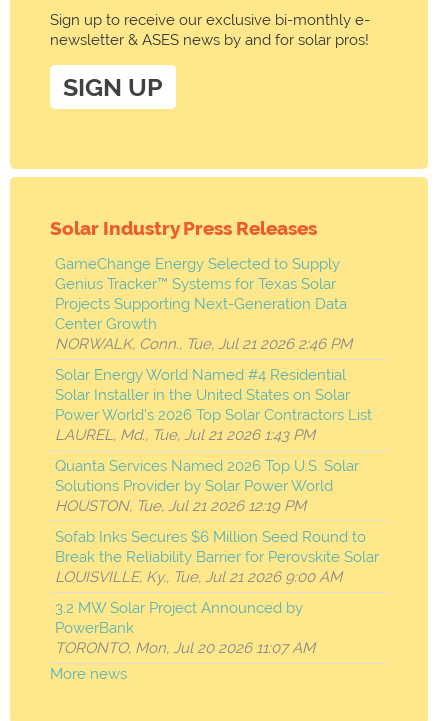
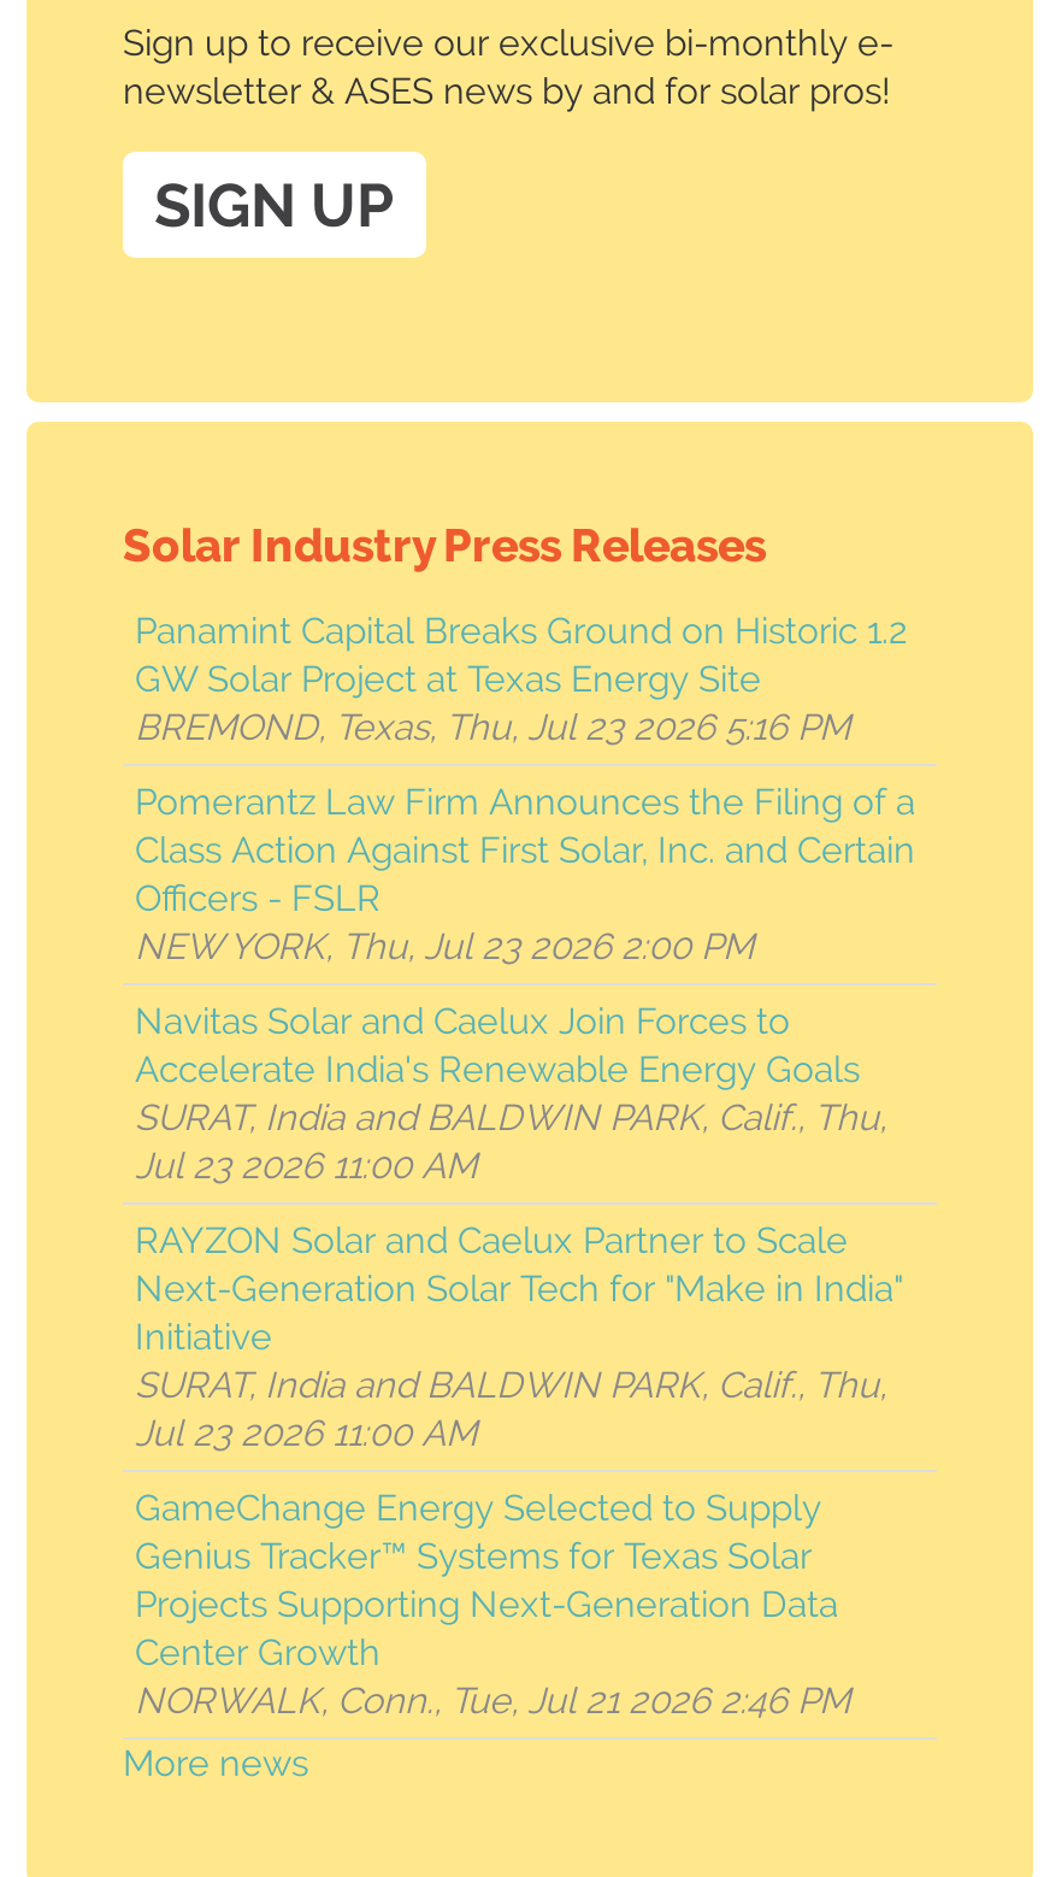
none -> [135,611,915,1457] Panamint Capital Breaks Ground on Historic 1.2 | GW Solar Project at Texas Energy Site | BREMOND, Texas, Thu, Jul 23 2026 5:16 PM | Pomerantz Law Firm Announces the Filing of a | Class Action Against First Solar, Inc. and Certain | Officers - FSLR | NEW YORK, Thu, Jul 23 2026 2:00 PM | Navitas Solar and Caelux Join Forces to | Accelerate India's Renewable Energy Goals | SURAT, India and BALDWIN PARK, Calif., Thu, | Jul 23 2026 11:00 AM | RAYZON Solar and Caelux Partner to Scale | Next-Generation Solar Tech for "Make in India" | Initiative | SURAT, India and BALDWIN PARK, Calif., Thu, | Jul 23 2026 11:00 AM
moved [55,255,352,353] -> [135,1488,850,1724]: GameChange Energy Selected to Supply | Genius Tracker™ Systems for Texas Solar | Projects Supporting Next-Generation Data | Center Growth | NORWALK, Conn., Tue, Jul 21 2026 2:46 PM
[55,366,379,657] Solar Energy World Named #4 Residential | Solar Installer in the United States on Solar | Power World's 2026 Top Solar Contractors List | LAUREL, Md., Tue, Jul 21 2026 1:43 PM | Quanta Services Named 2026 Top U.S. Solar | Solutions Provider by Solar Power World | HOUSTON, Tue, Jul 21 2026 12:19 PM | Sofab Inks Secures $6 Million Seed Round to | Break the Reliability Barrier for Perovskite Solar | LOUISVILLE, Ky., Tue, Jul 21 2026 9:00 AM | 3.2 MW Solar Project Announced by | PowerBank | TORONTO, Mon, Jul 20 2026 11:07 AM -> none

